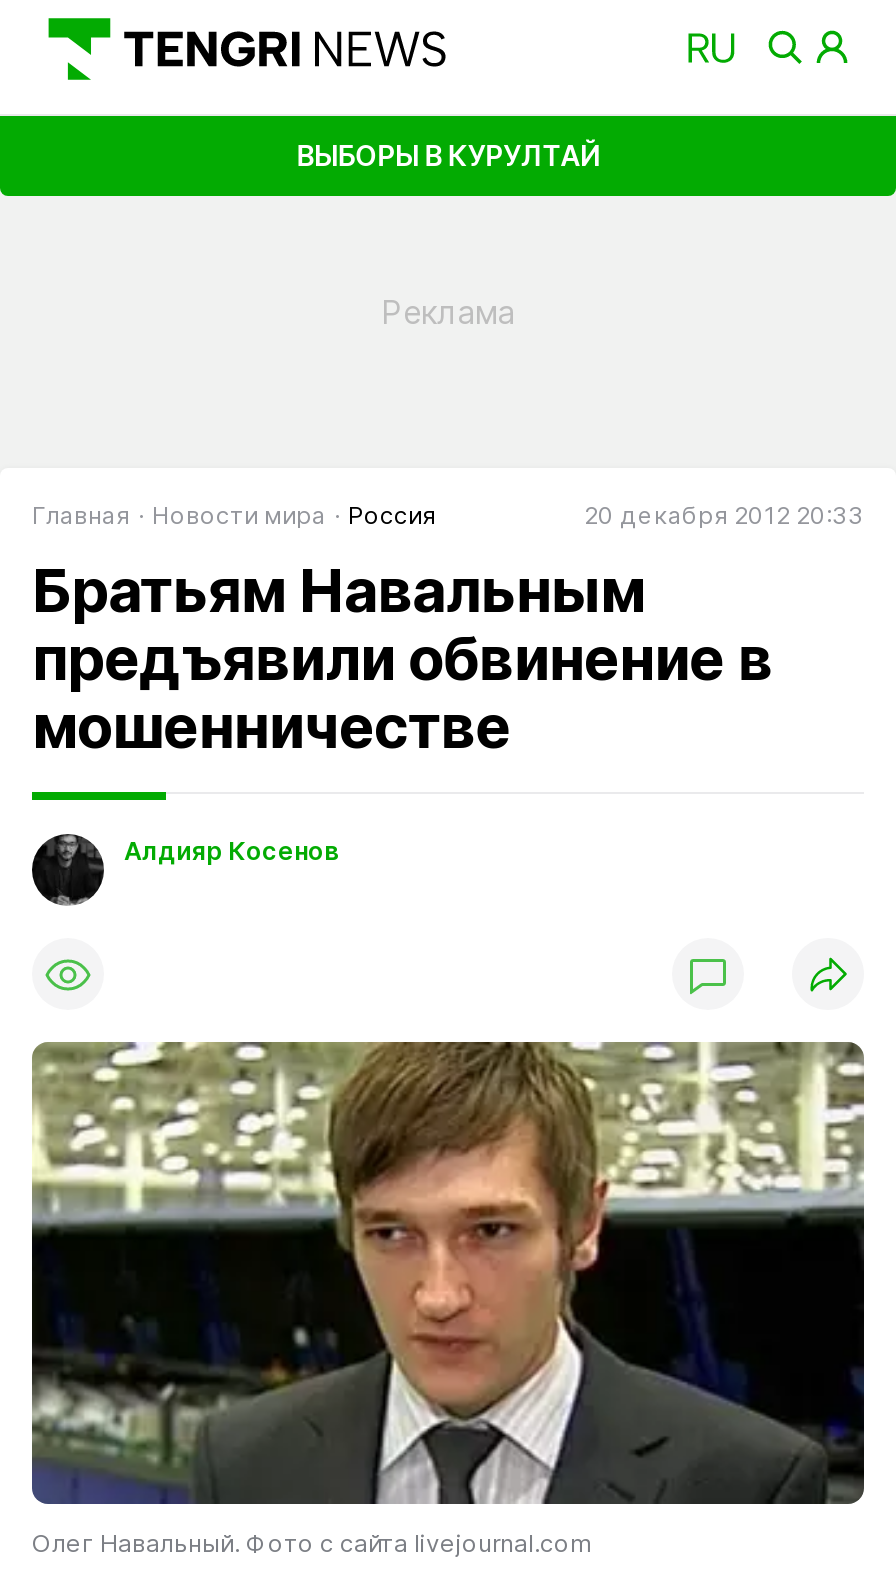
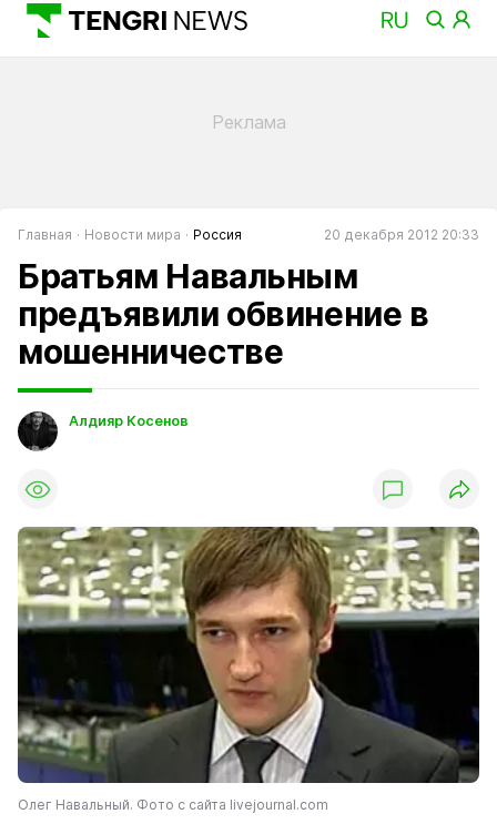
[296,137,600,171] ВЫБОРЫ В КУРУЛТАЙ -> none

